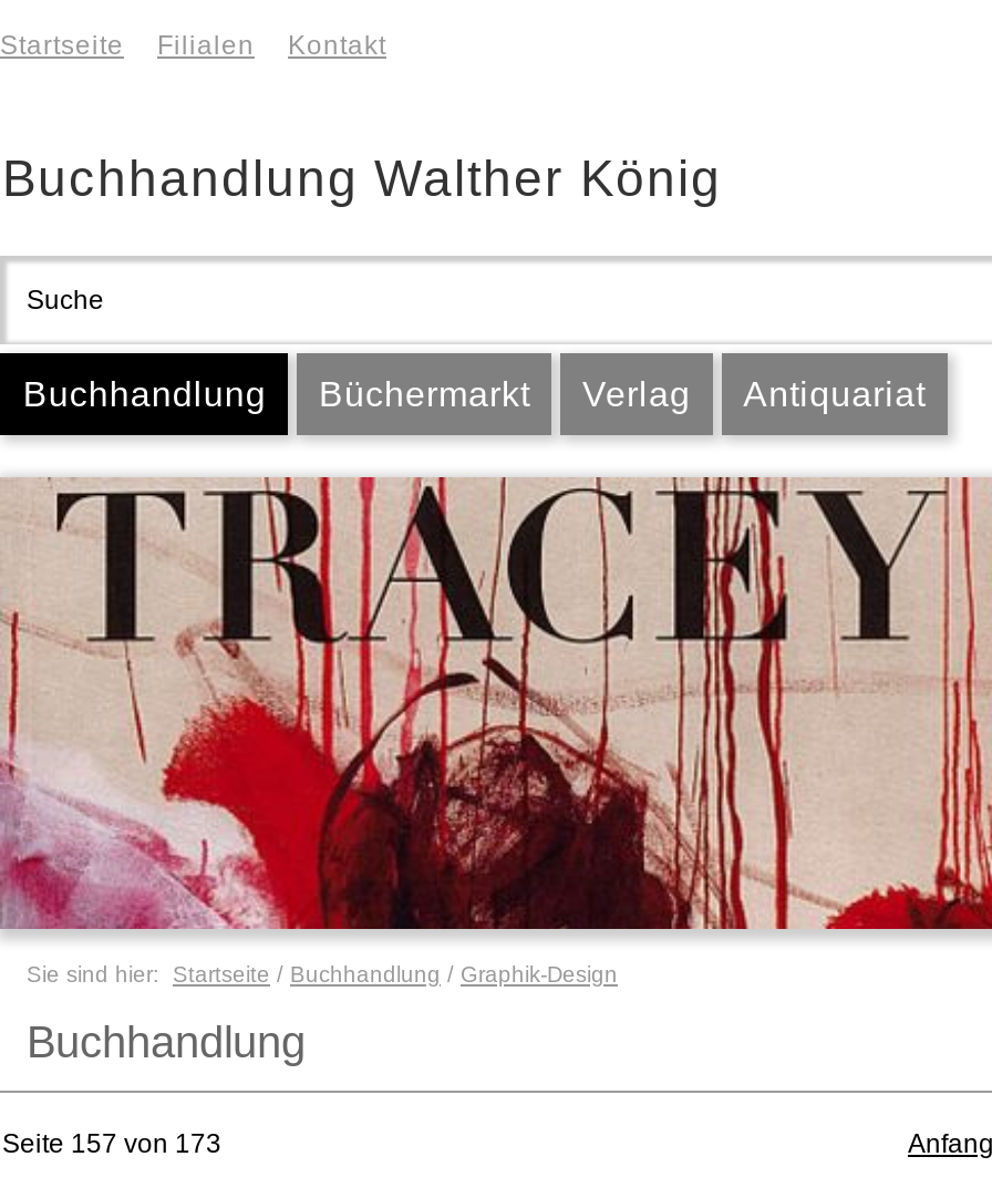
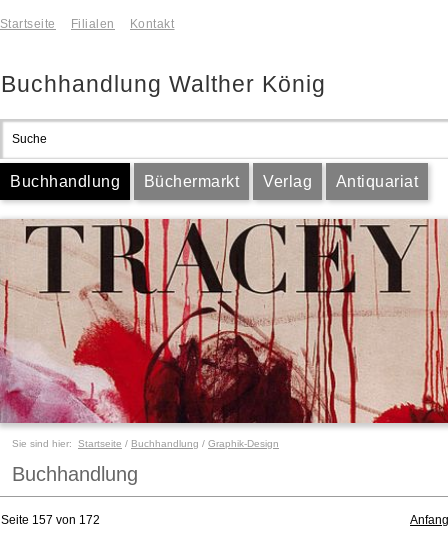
[2,1127,221,1158] Seite 157 von 173 -> [1,513,100,527] Seite 157 von 172

